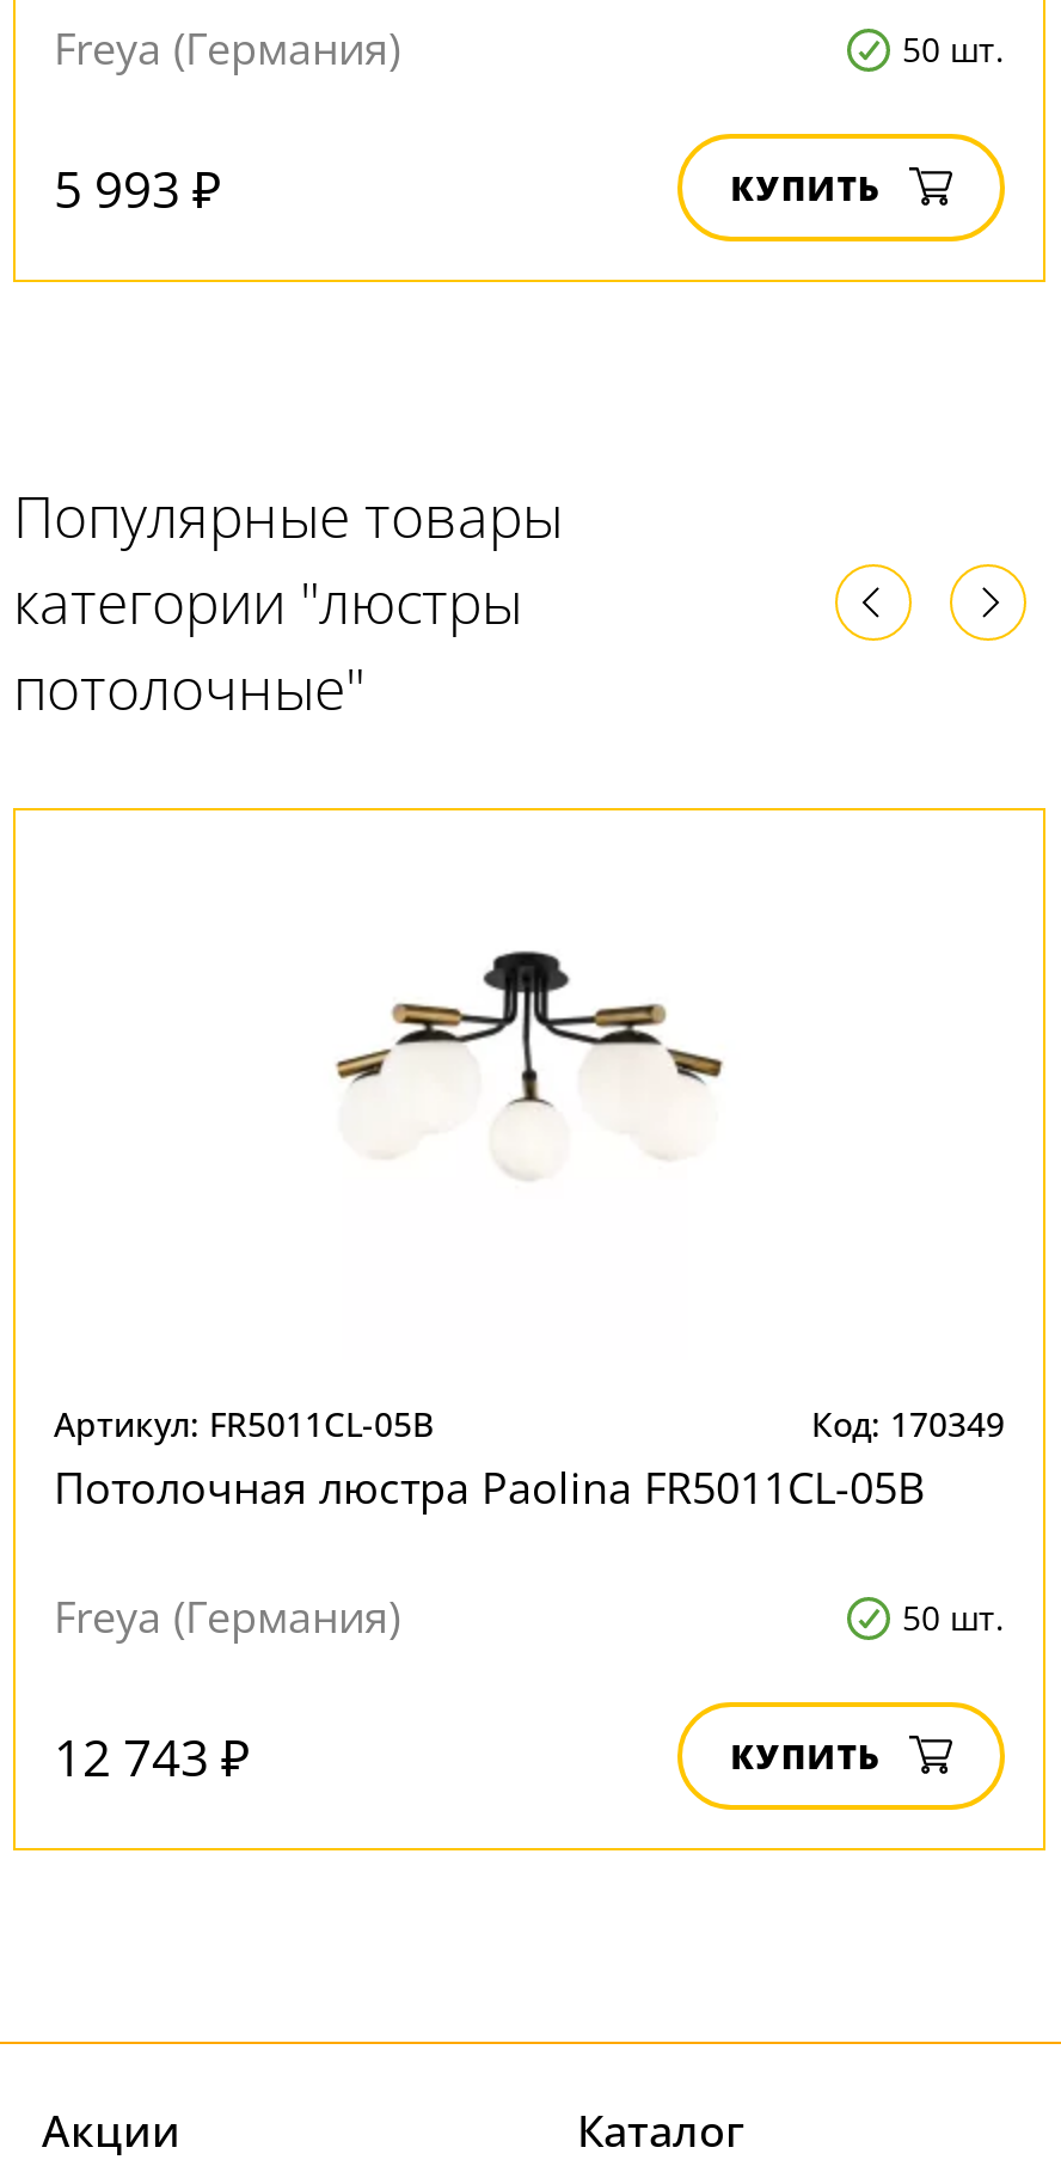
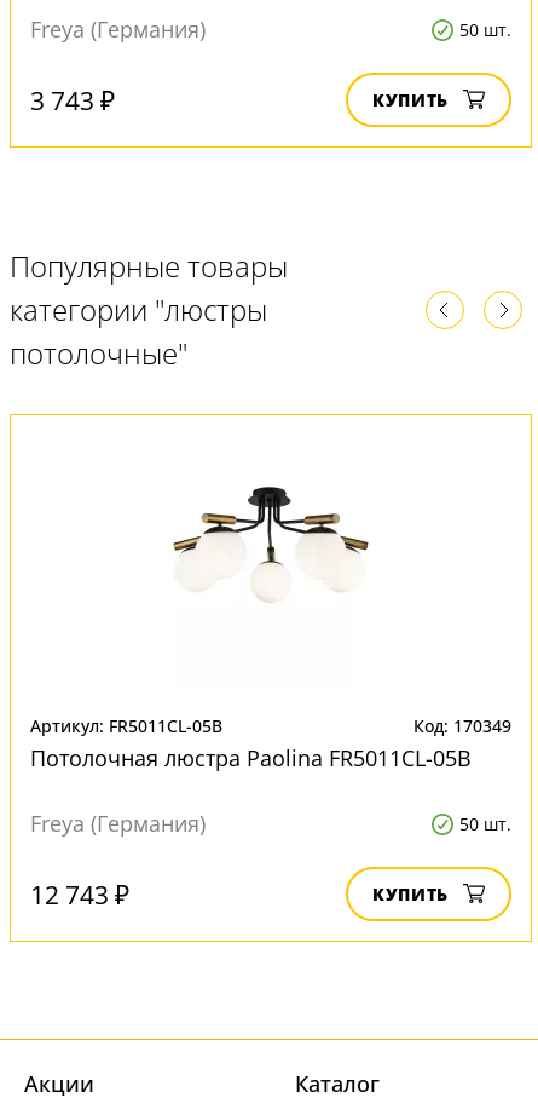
[54,154,221,221] 5 993 ₽ -> [30,83,115,117] 3 743 ₽

